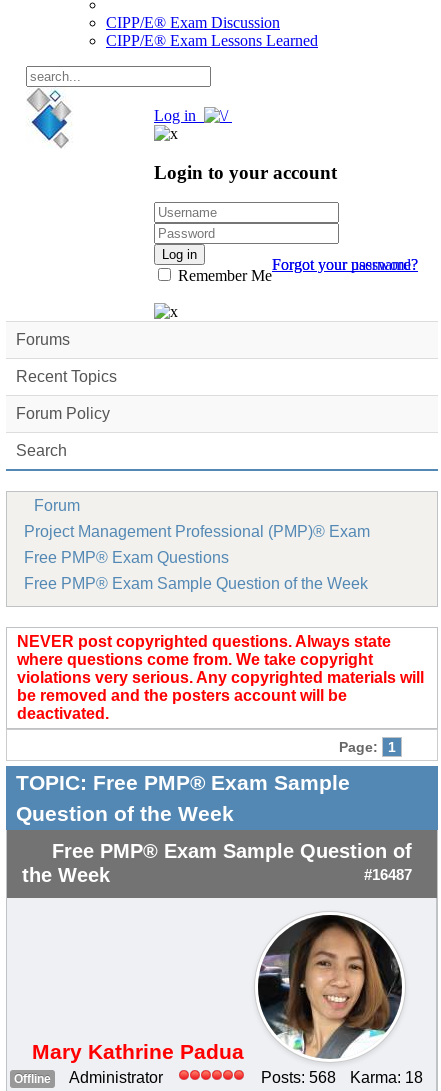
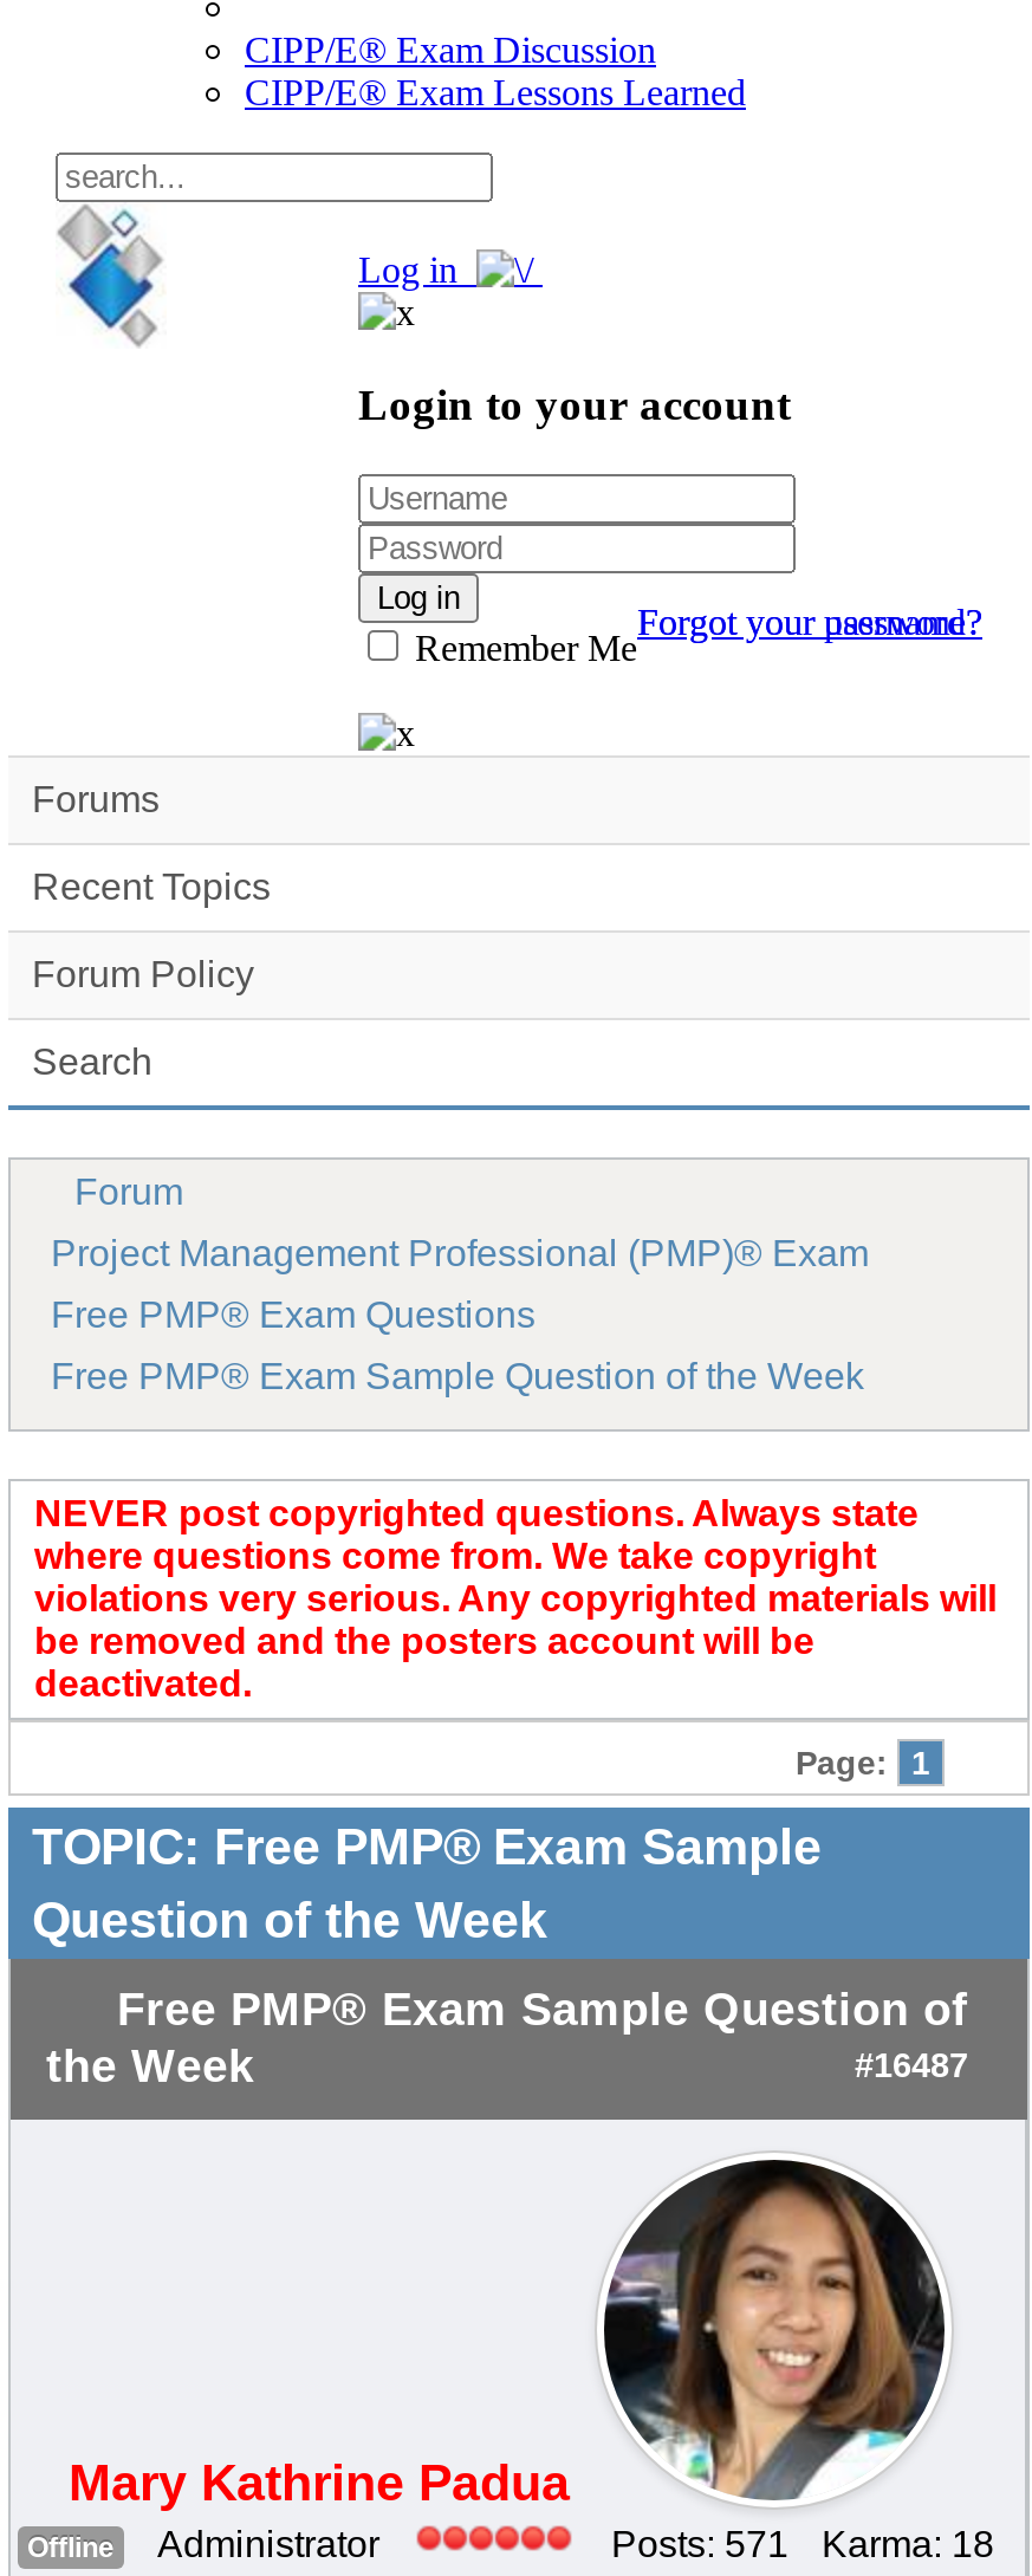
[261,1069,423,1086] Posts: 568 Karma: 18 -> [611,2525,994,2565] Posts: 571 Karma: 18

